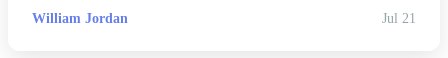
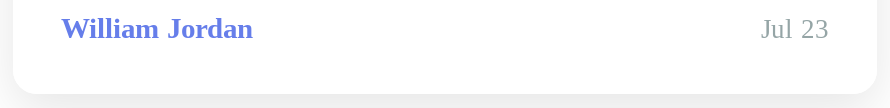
[382,11,416,26] Jul 21 -> [761,13,829,43] Jul 23

